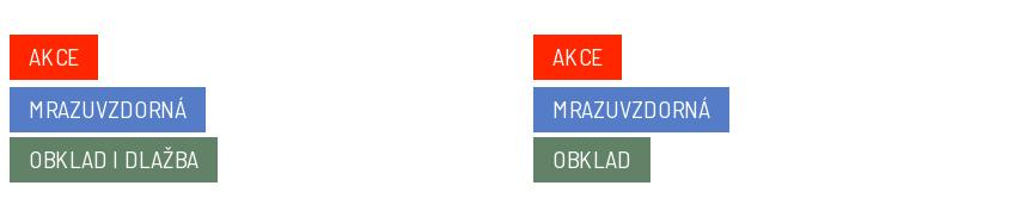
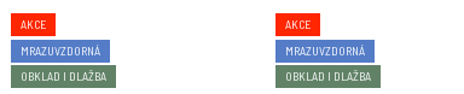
[552,145,631,173] OBKLAD -> [285,69,371,83] OBKLAD I DLAŽBA

